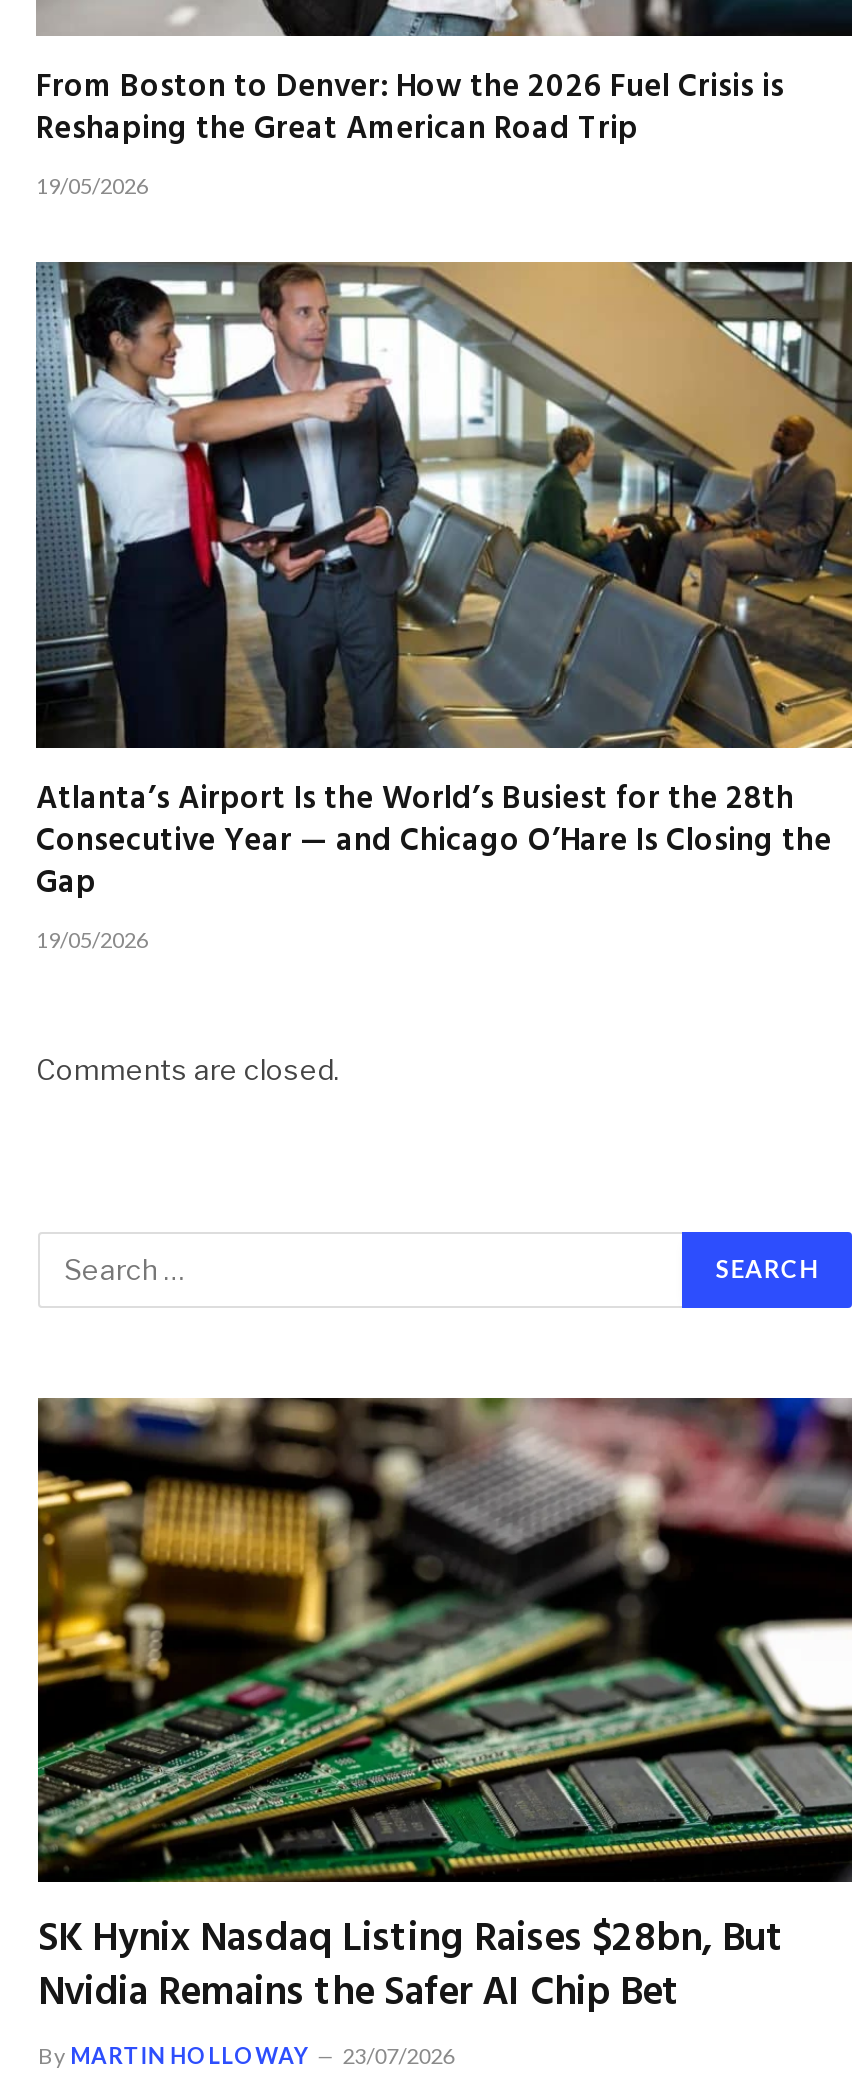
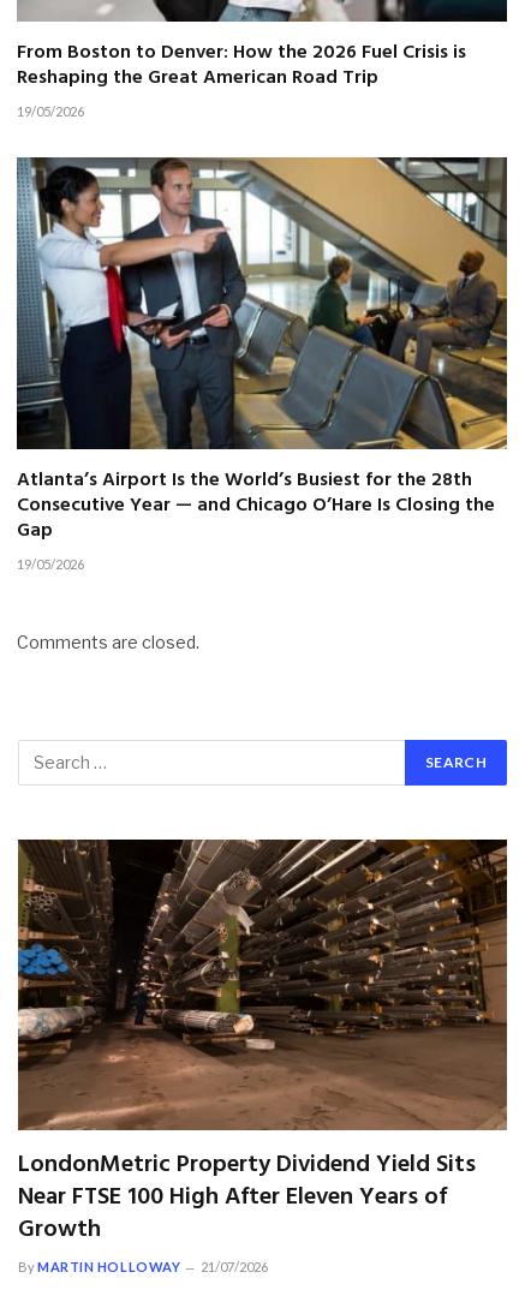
[36,1396,854,2026] [image] | SK Hynix Nasdaq Listing Raises $28bn, But | Nvidia Remains the Safer AI Chip Bet -> [17,838,508,1249] [image] | LondonMetric Property Dividend Yield Sits | Near FTSE 100 High After Eleven Years of | Growth
[38,2042,454,2068] By MARTIN HOLLOWAY 23/07/2026 -> [18,1259,268,1275] By MARTIN HOLLOWAY 21/07/2026

